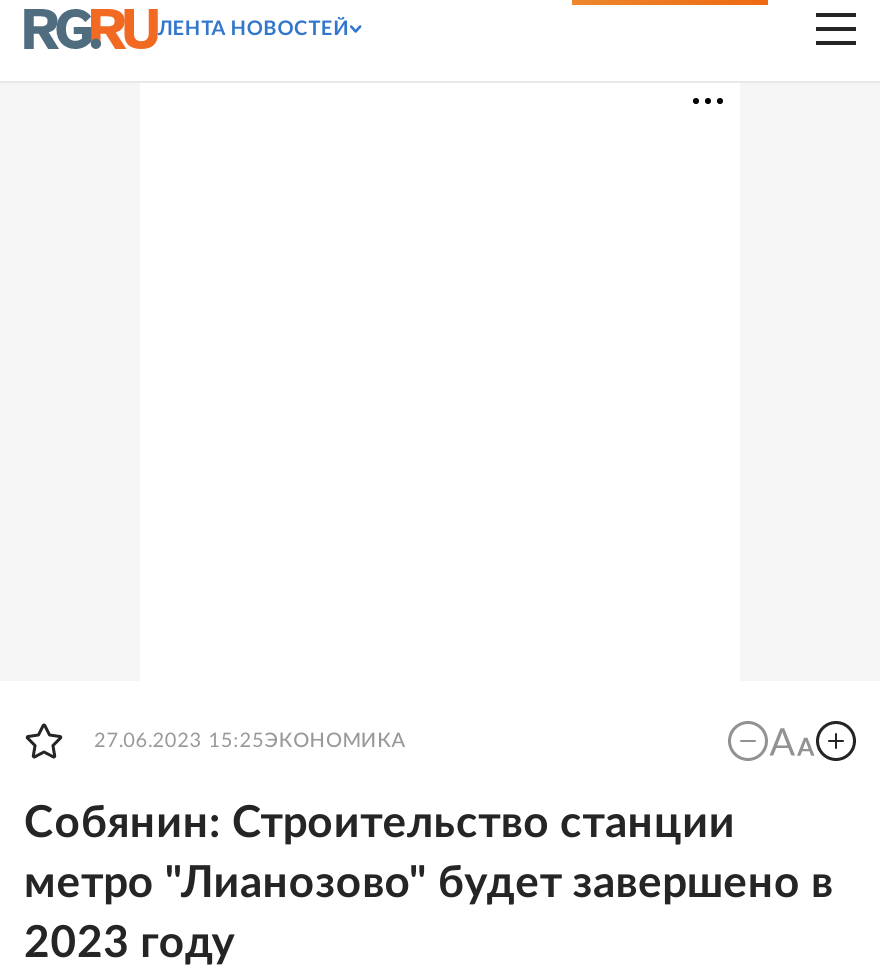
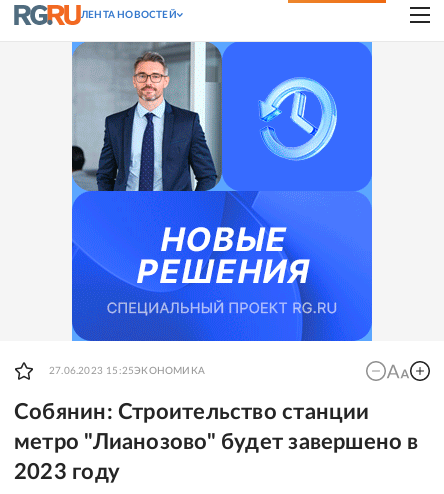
none -> [71,41,373,342] [image]

